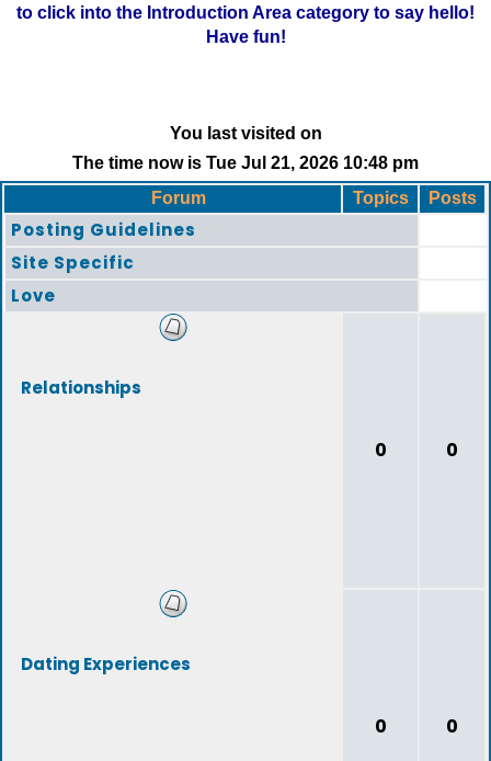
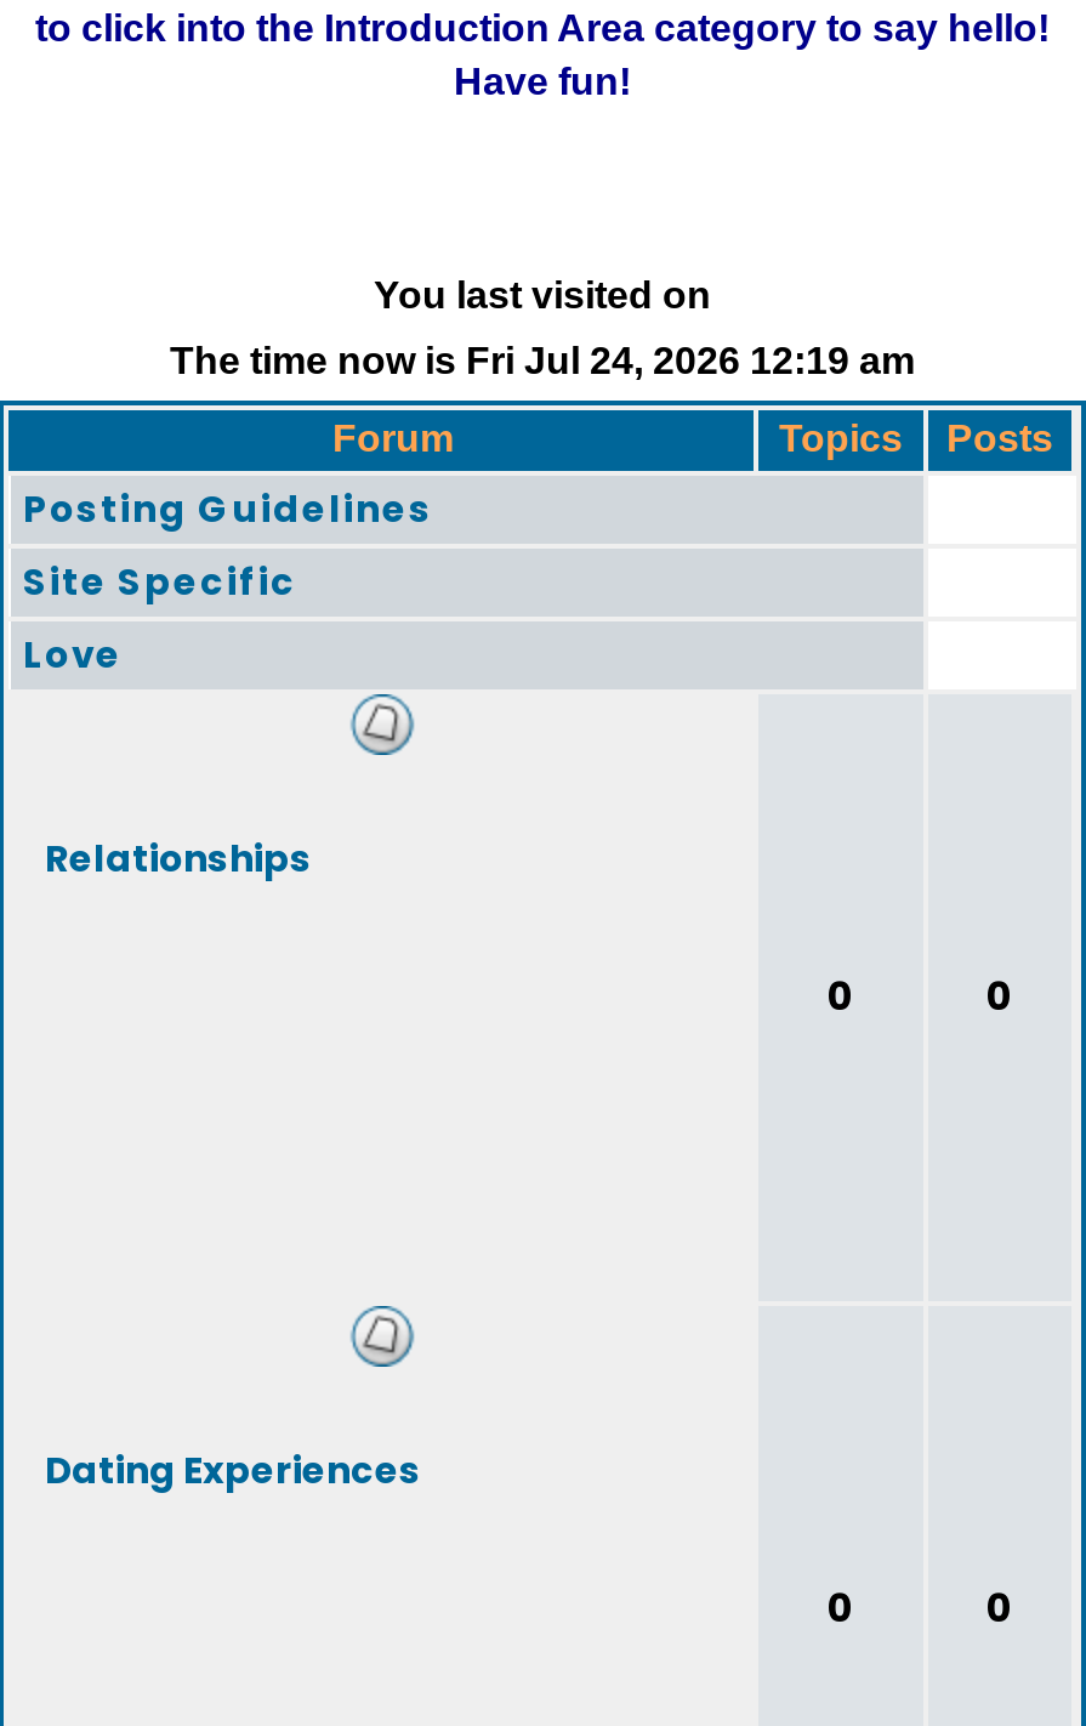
[72,154,419,172] The time now is Tue Jul 21, 2026 10:48 pm -> [170,340,915,381] The time now is Fri Jul 24, 2026 12:19 am

